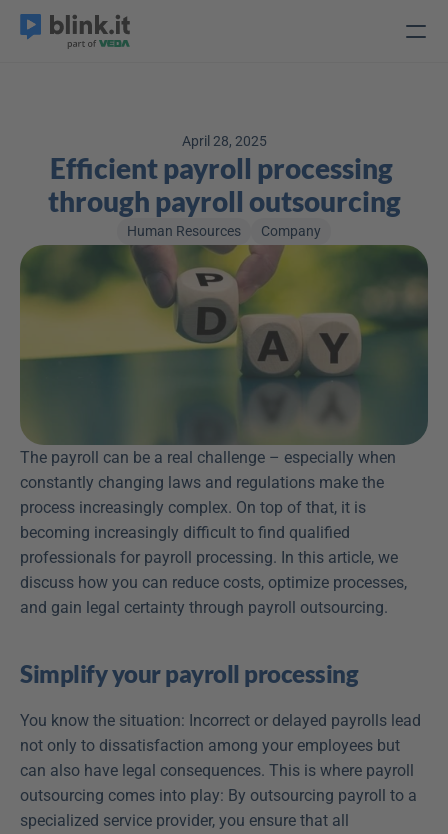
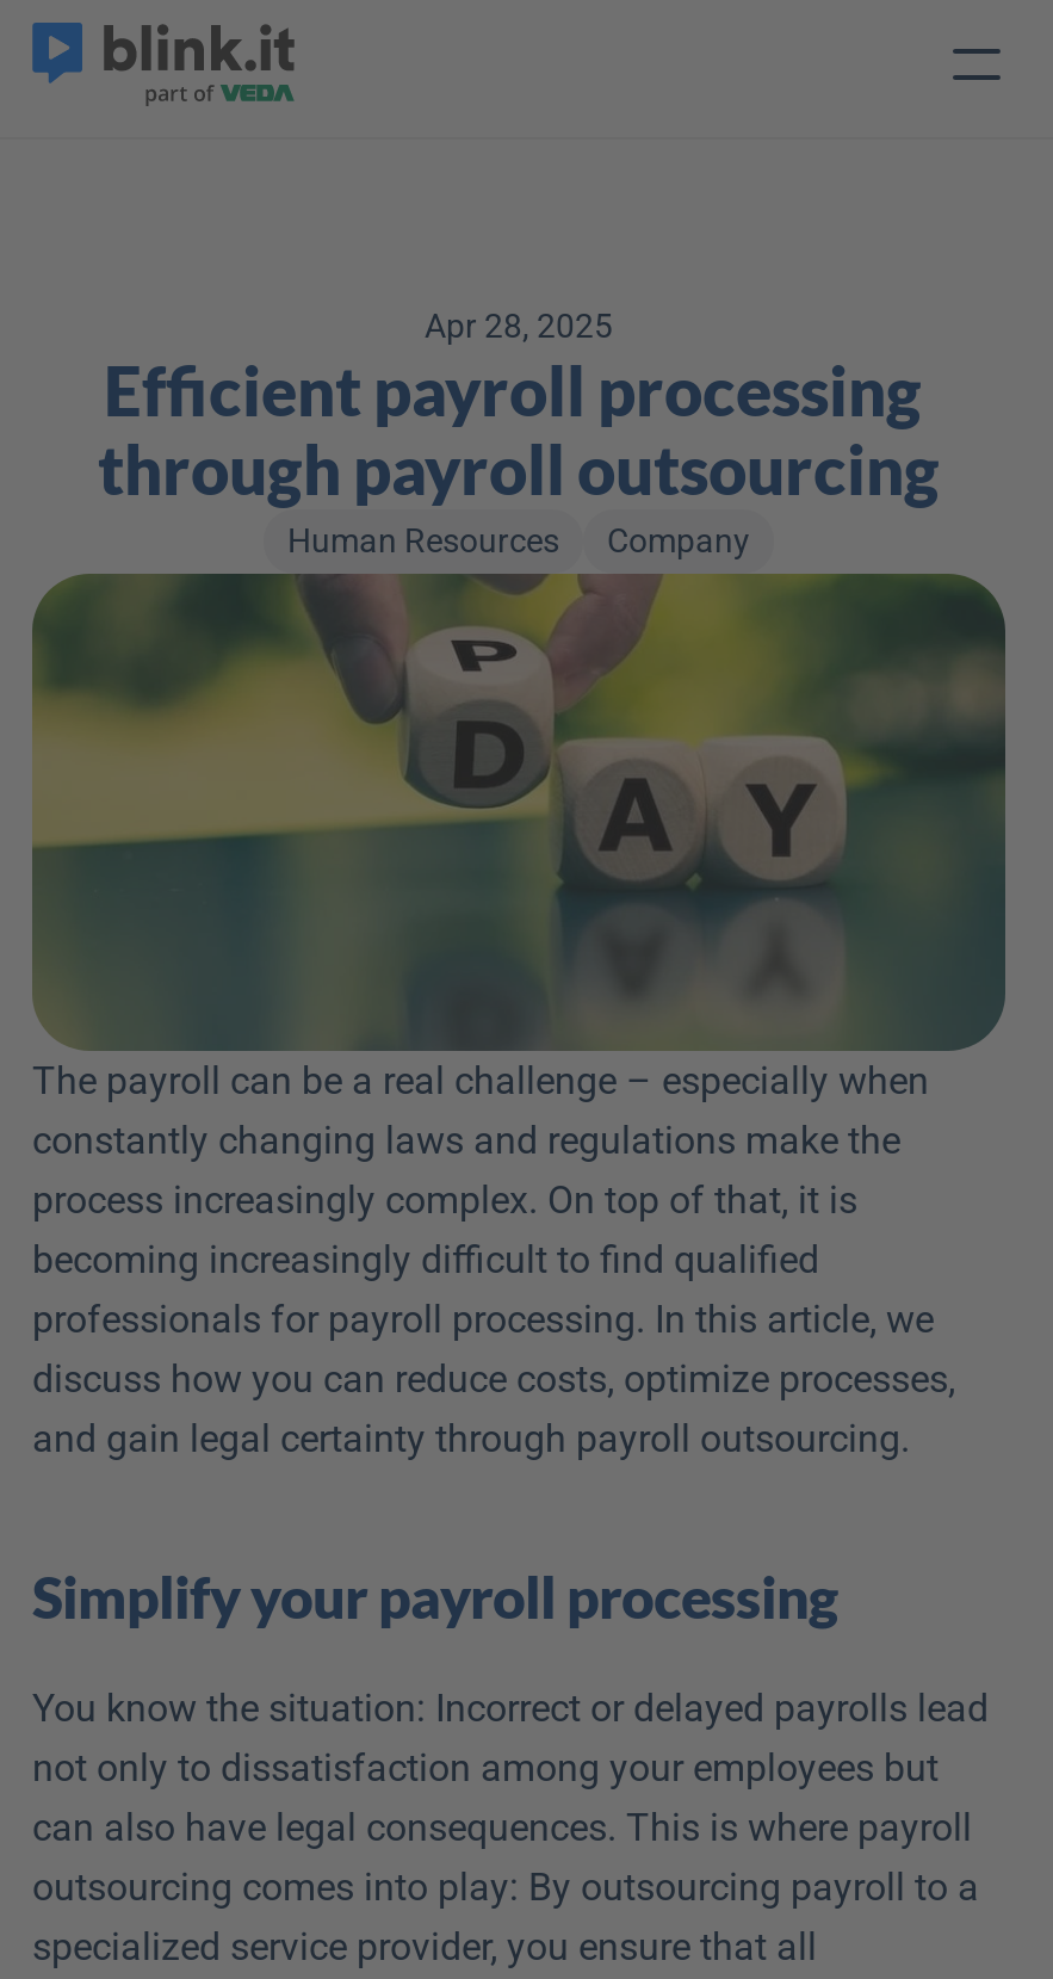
[181,133,266,149] April 28, 2025 -> [425,307,613,345] Apr 28, 2025

